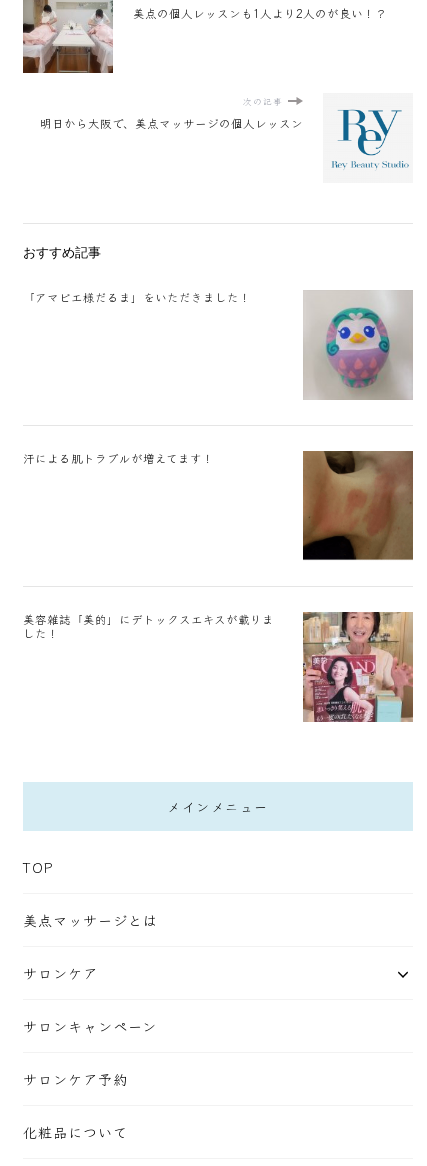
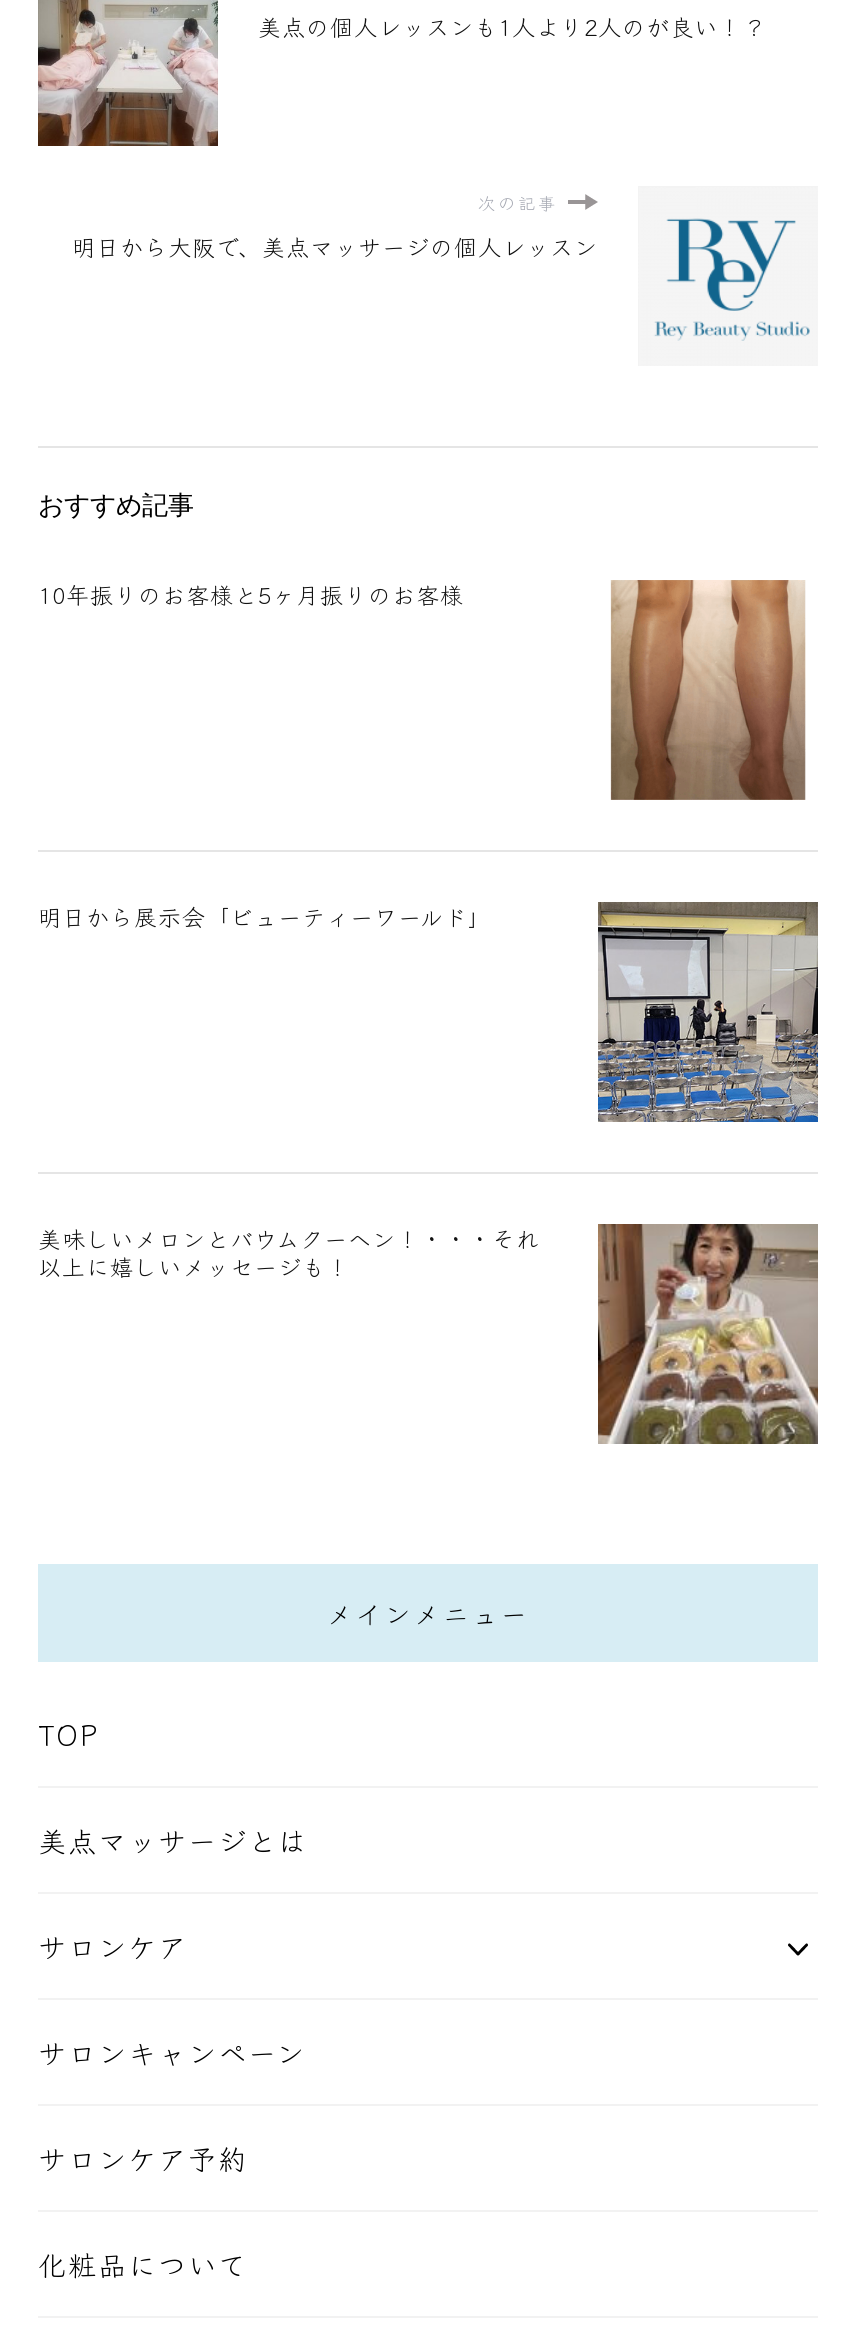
[23,289,251,305] 「アマビエ様だるま」をいただきました！ -> [38,579,464,611] 10年振りのお客様と5ヶ月振りのお客様
[303,290,414,400] [image] -> [600,580,818,800] [image]
[23,450,214,466] 汗による肌トラブルが増えてます！ -> [38,901,492,933] 明日から展示会「ビューティーワールド」
[302,451,414,561] [image] -> [596,902,820,1124] [image]
[23,611,414,723] [image] | 美容雑誌「美的」にデトックスエキスが載りま | した！ -> [38,1222,820,1446] [image] | 美味しいメロンとバウムクーヘン！・・・それ | 以上に嬉しいメッセージも！

